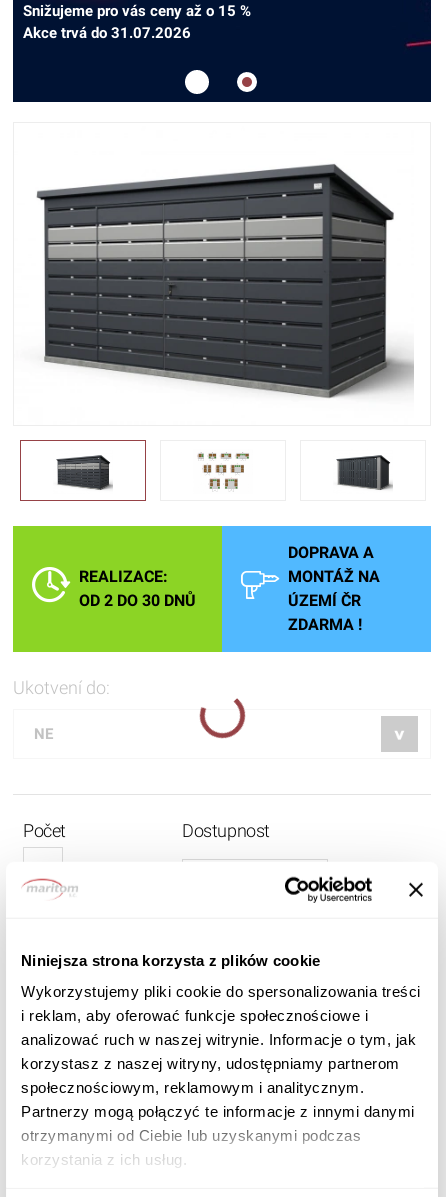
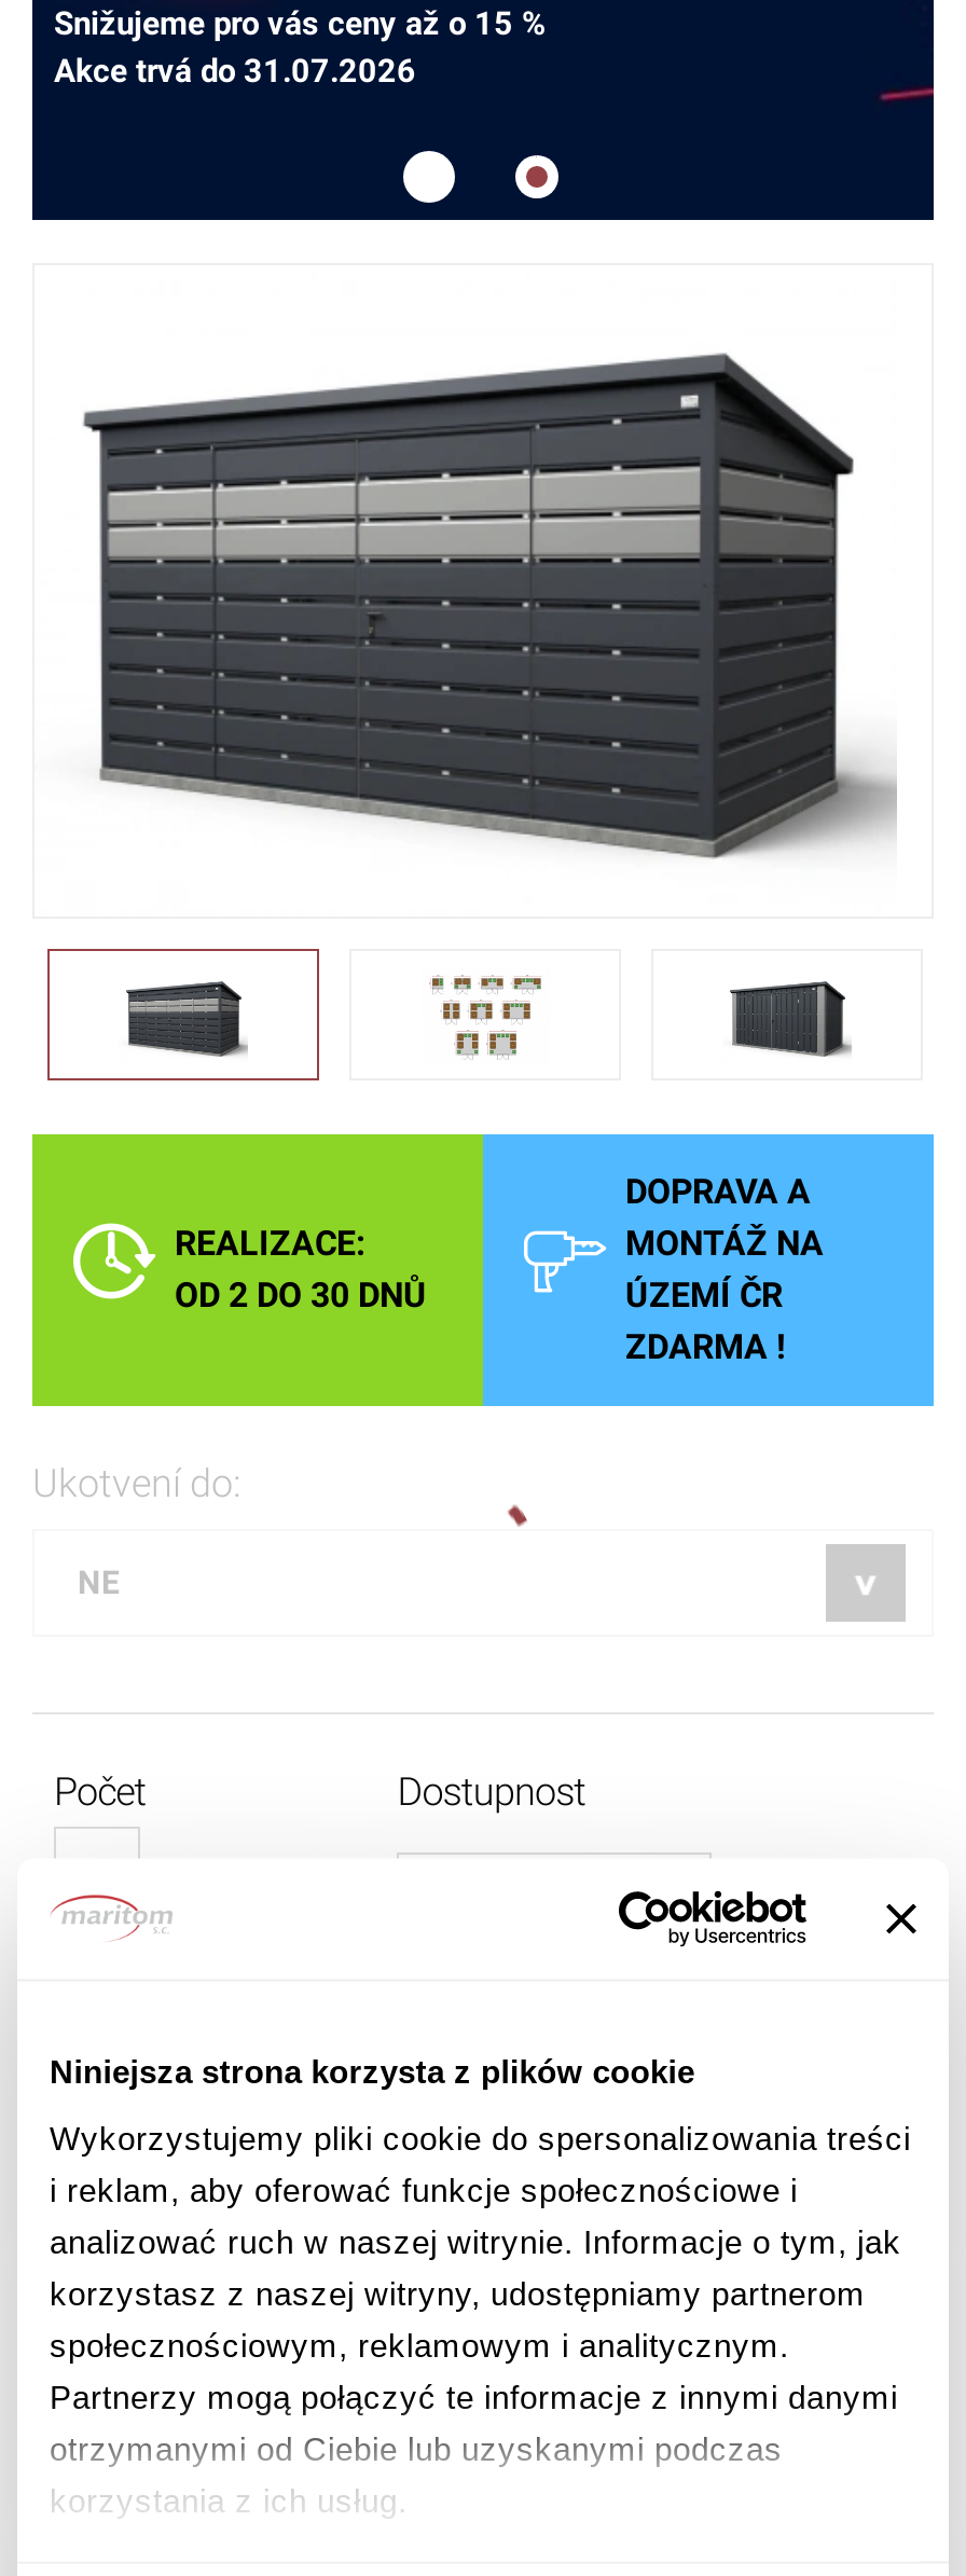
[199,706,246,739] [image] -> none

